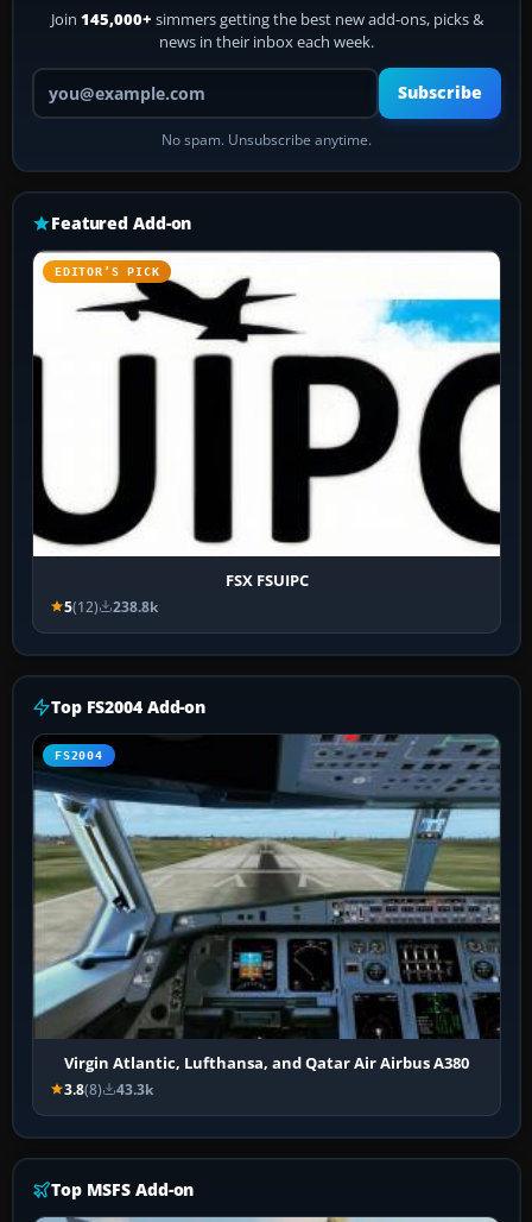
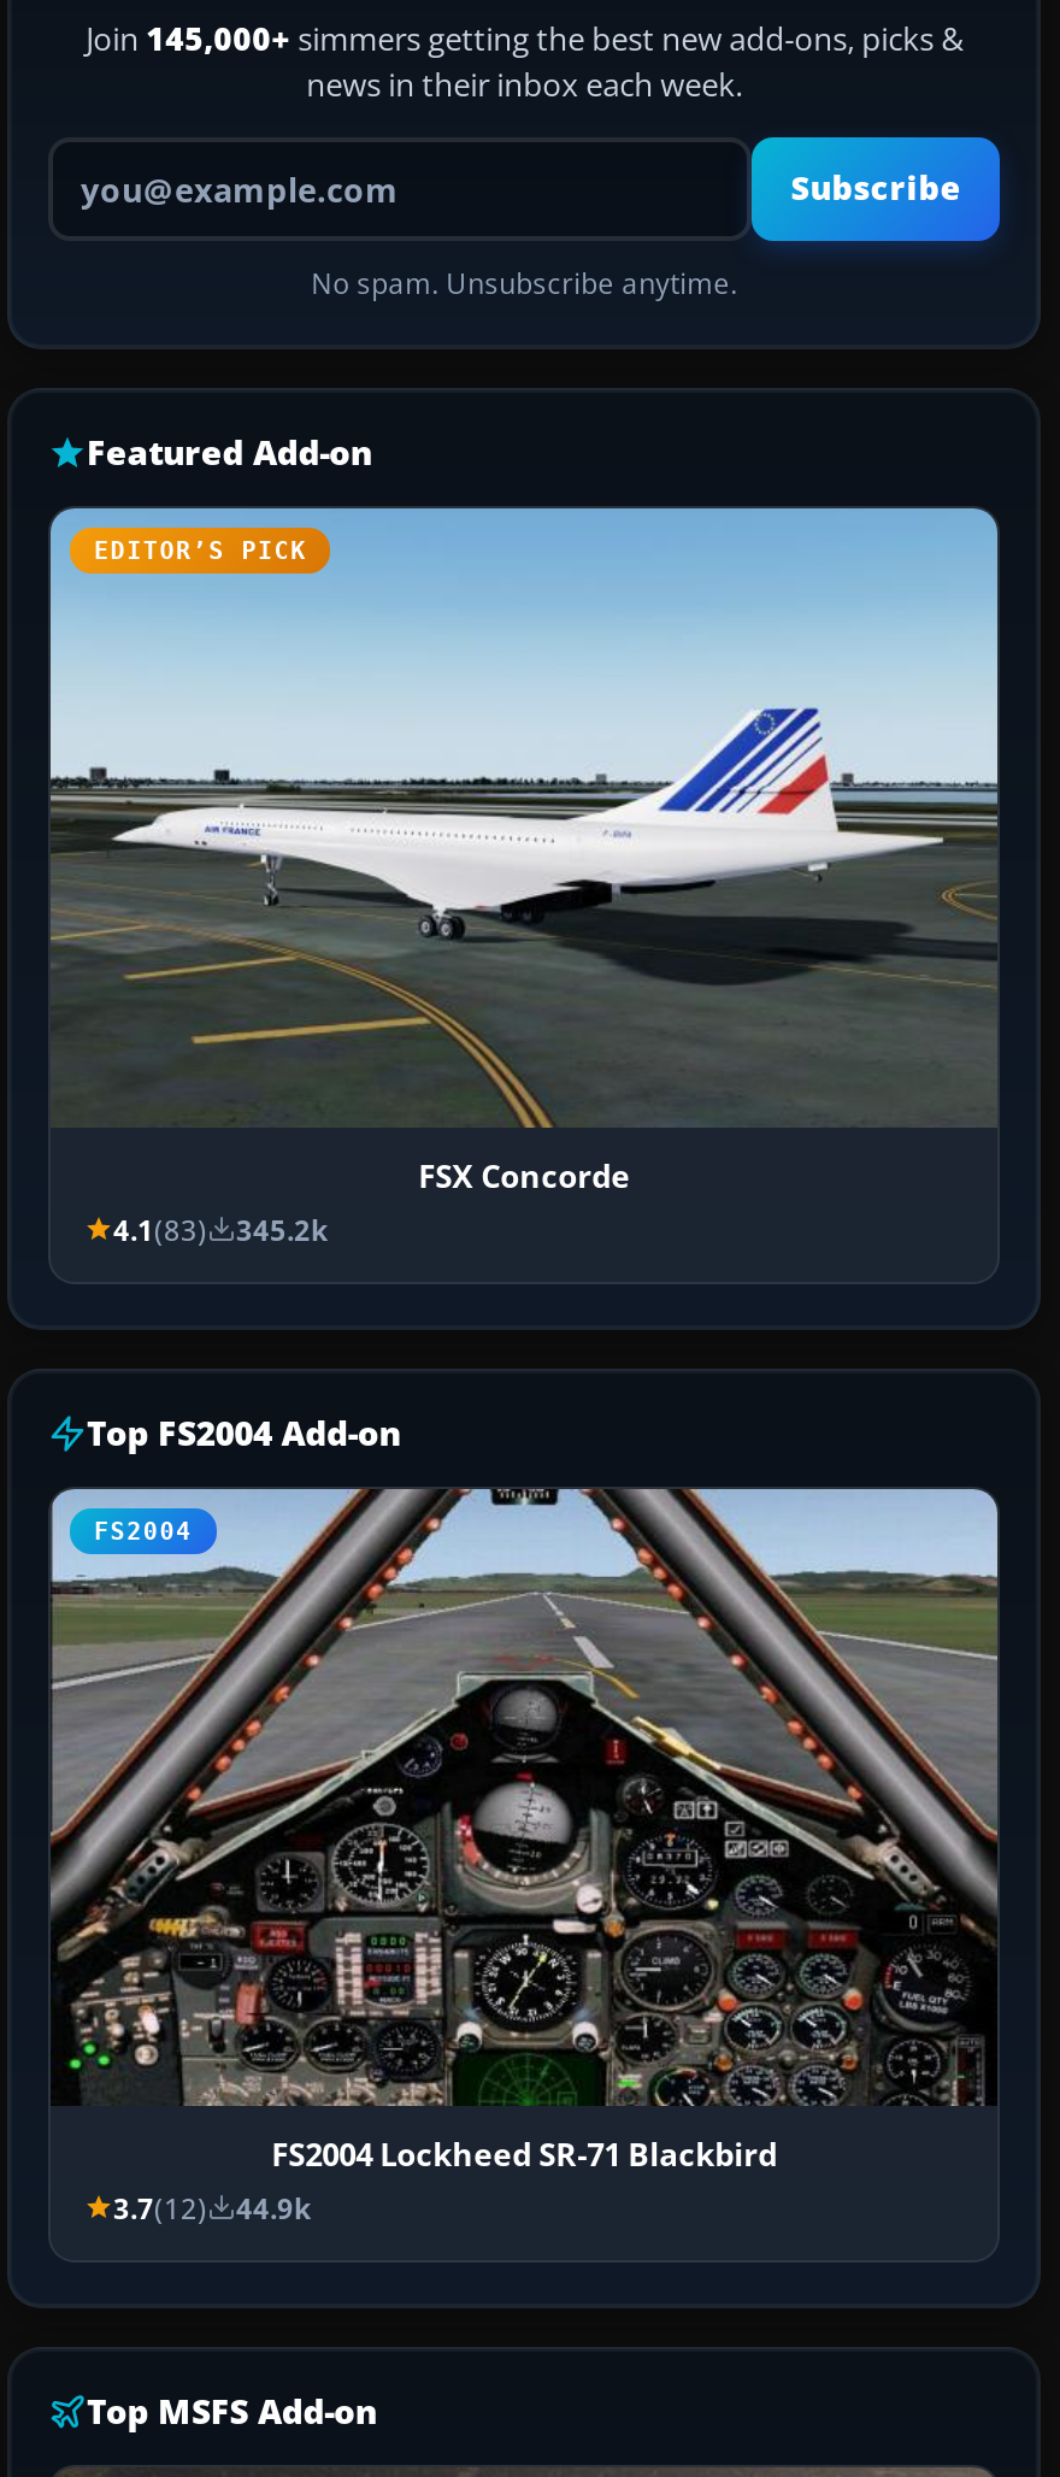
[32,251,501,615] [image] | FSX FSUIPC | 5(12) | 238.8k -> [48,508,1000,1247] [image] | FSX Concorde | 4.1(83) | 345.2k
[32,733,501,1098] [image] | Virgin Atlantic, Lufthansa, and Qatar Air Airbus A380 | 3.8(8) | 43.3k -> [48,1487,1000,2226] [image] | FS2004 Lockheed SR-71 Blackbird | 3.7(12) | 44.9k

